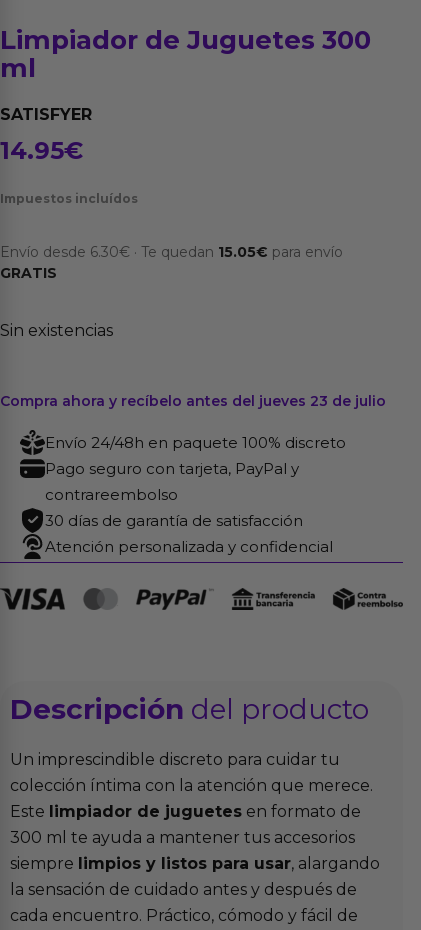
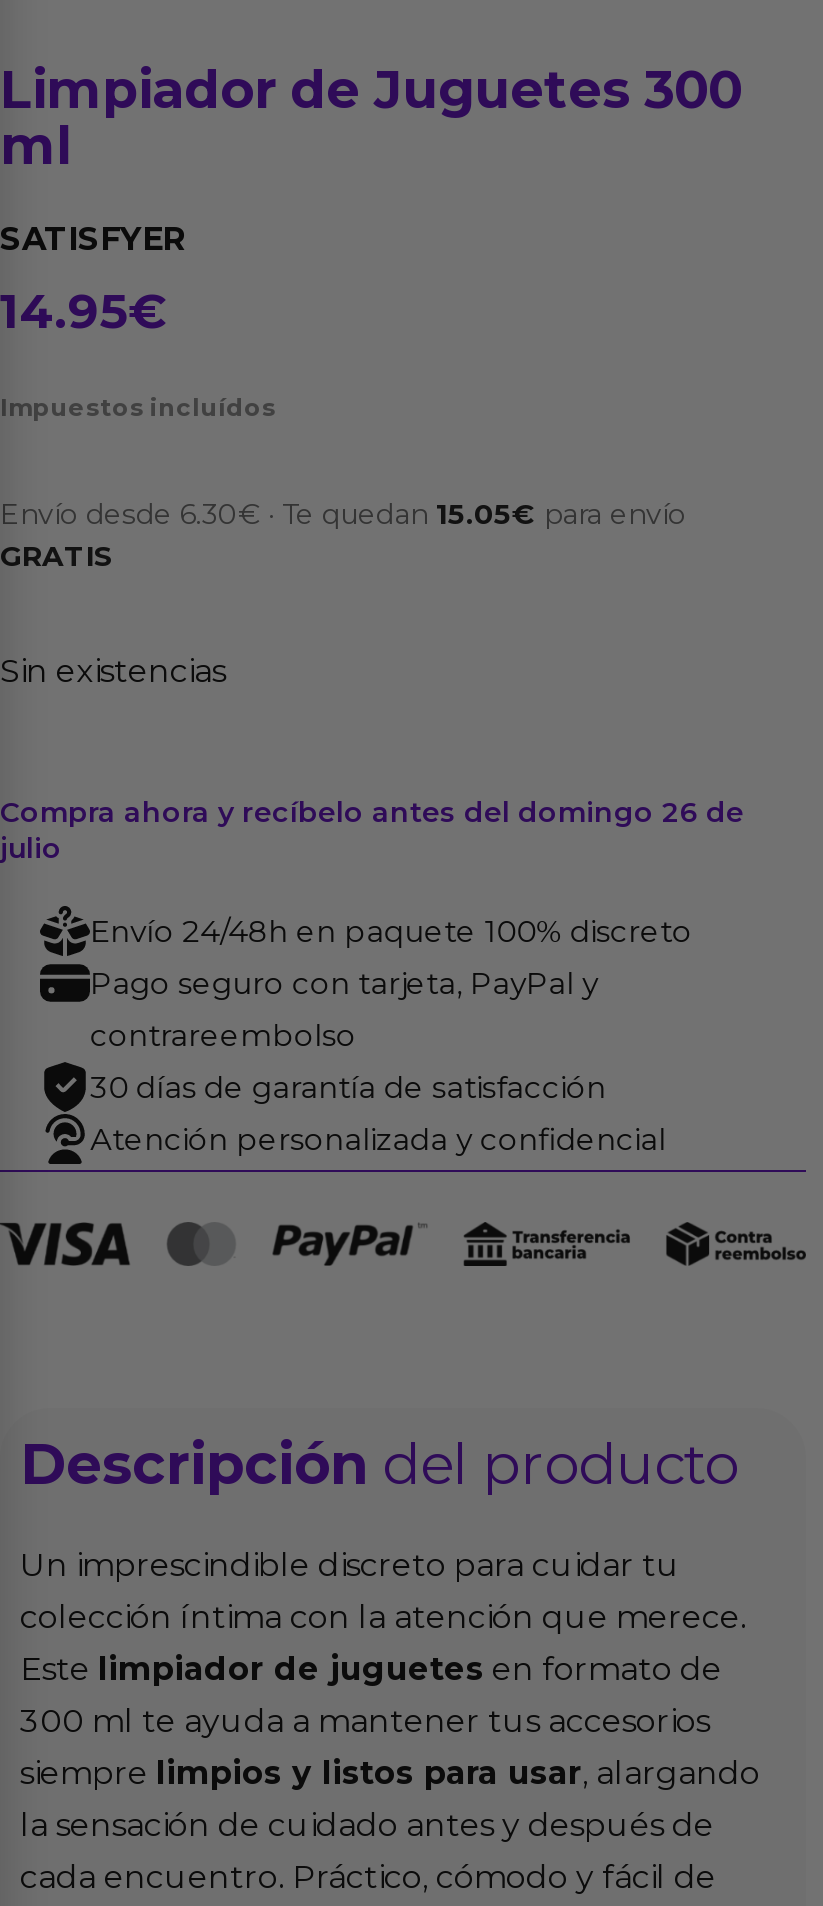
[0,392,386,410] Compra ahora y recíbelo antes del jueves 23 de julio -> [0,794,744,866] Compra ahora y recíbelo antes del domingo 26 de | julio

